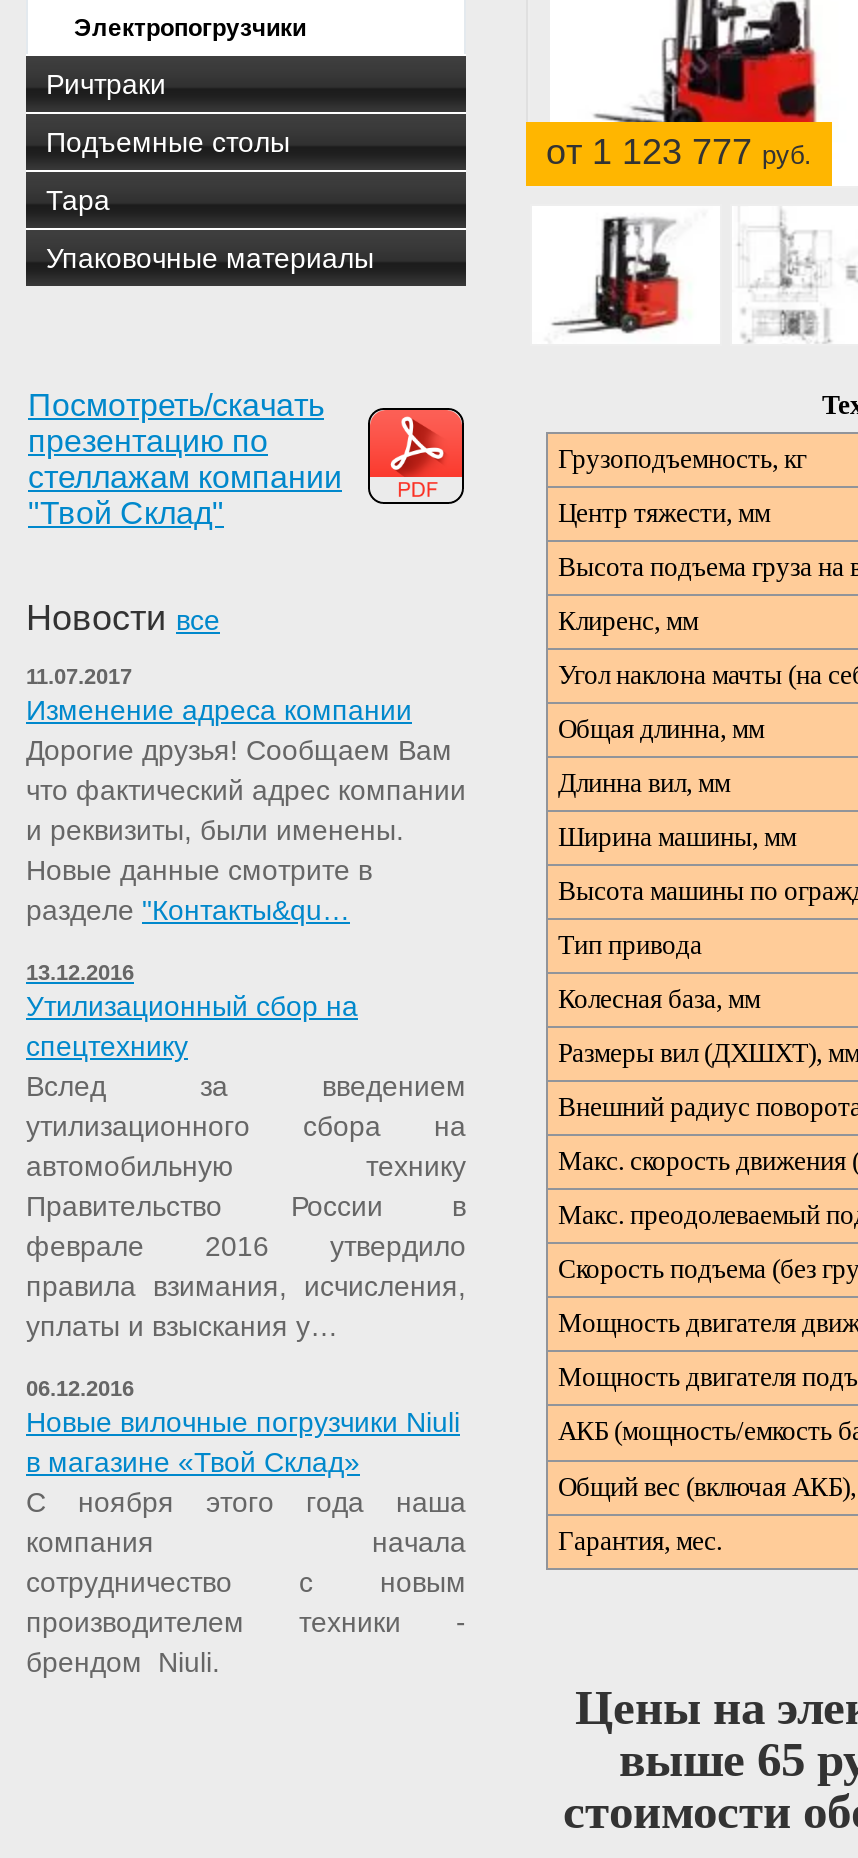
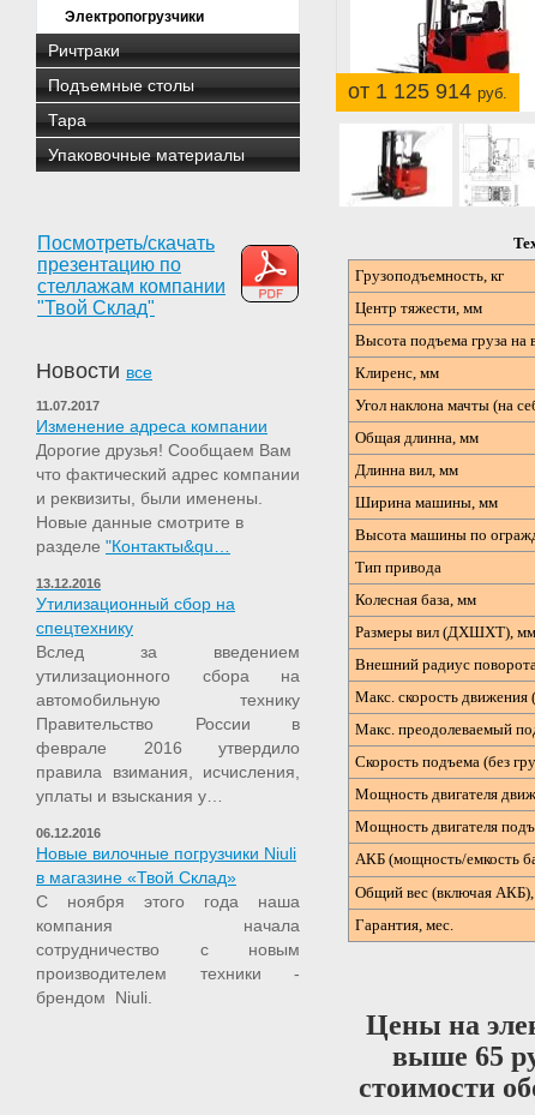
[546,132,812,172] от 1 123 777 руб. -> [348,79,507,103] от 1 125 914 руб.

